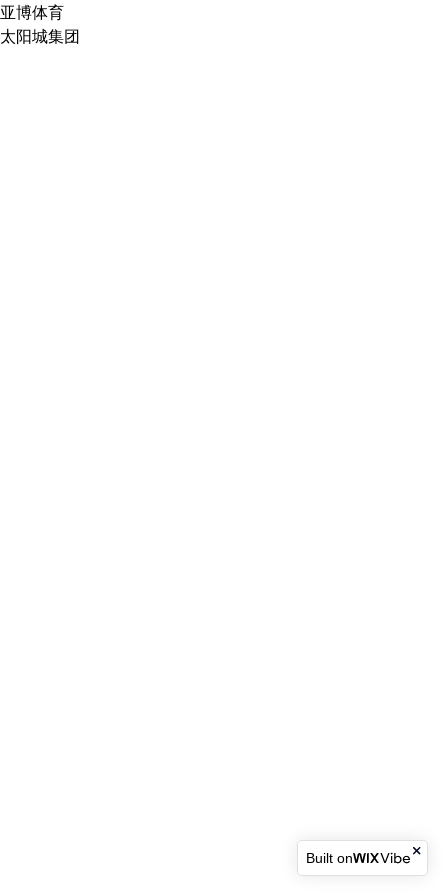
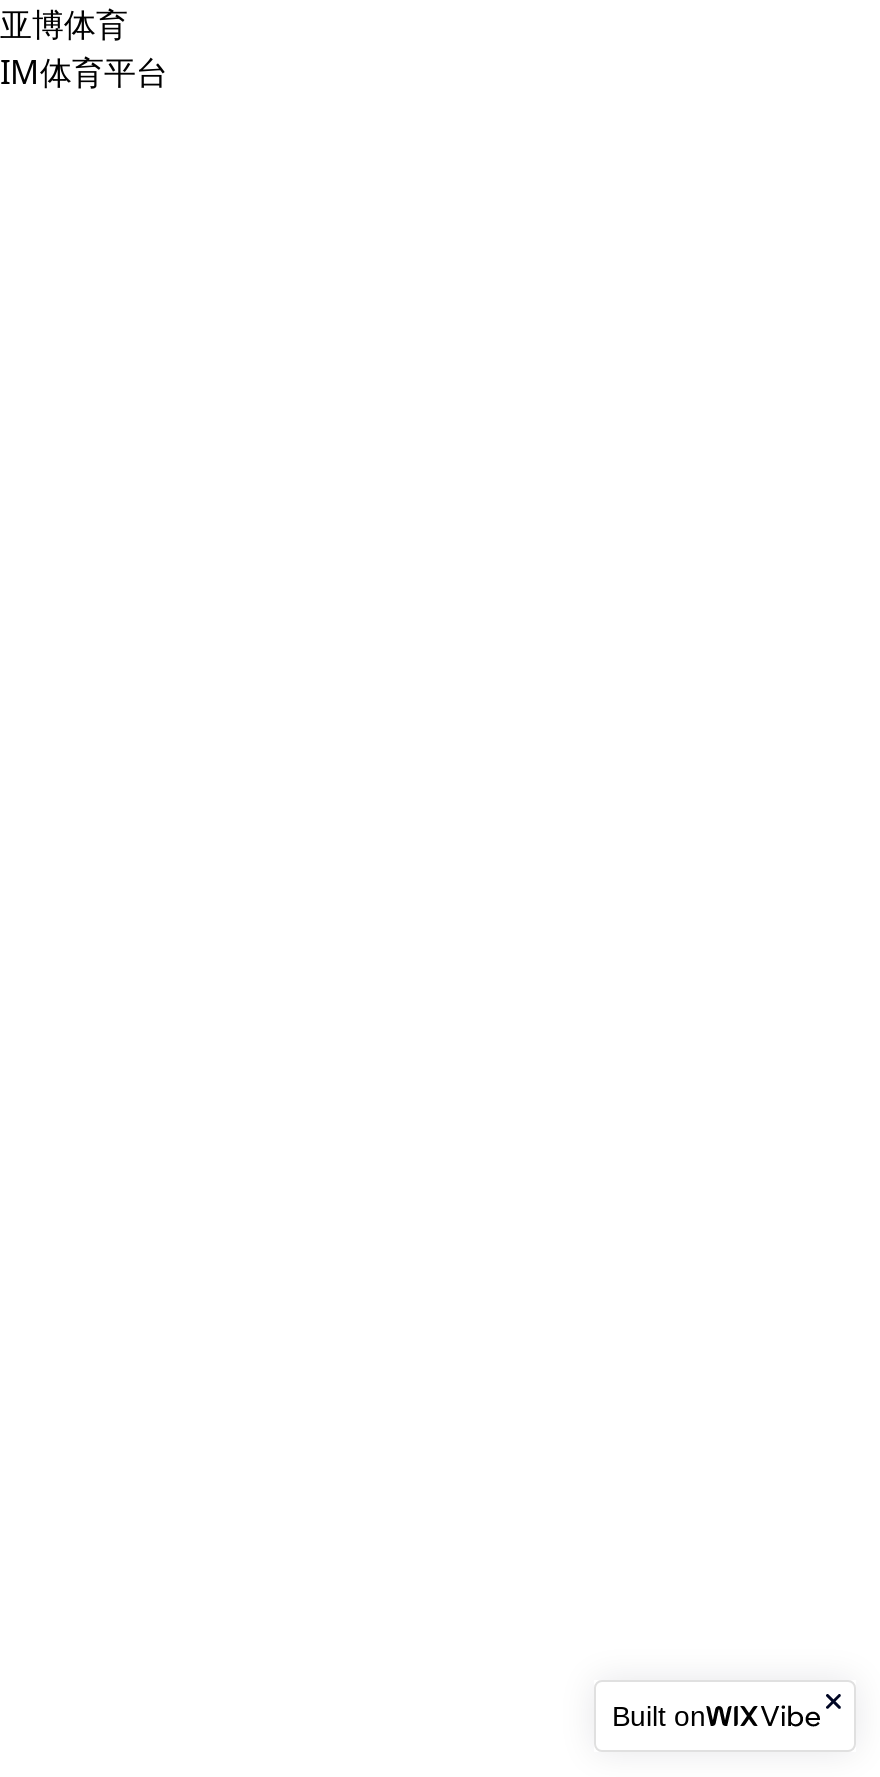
[0,25,80,47] 太阳城集团 -> [0,50,168,94] IM体育平台

